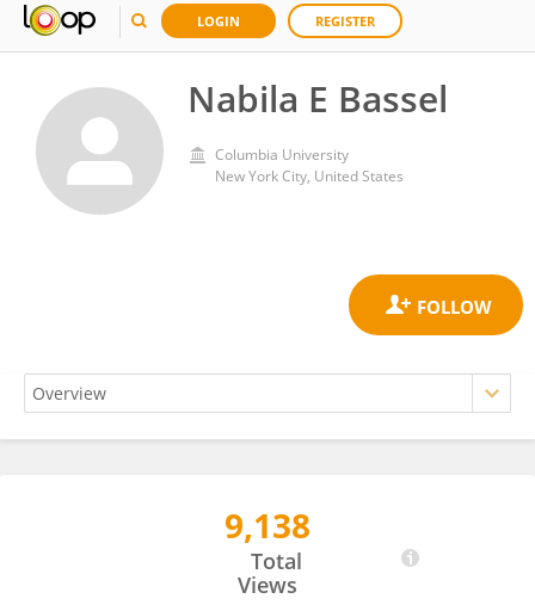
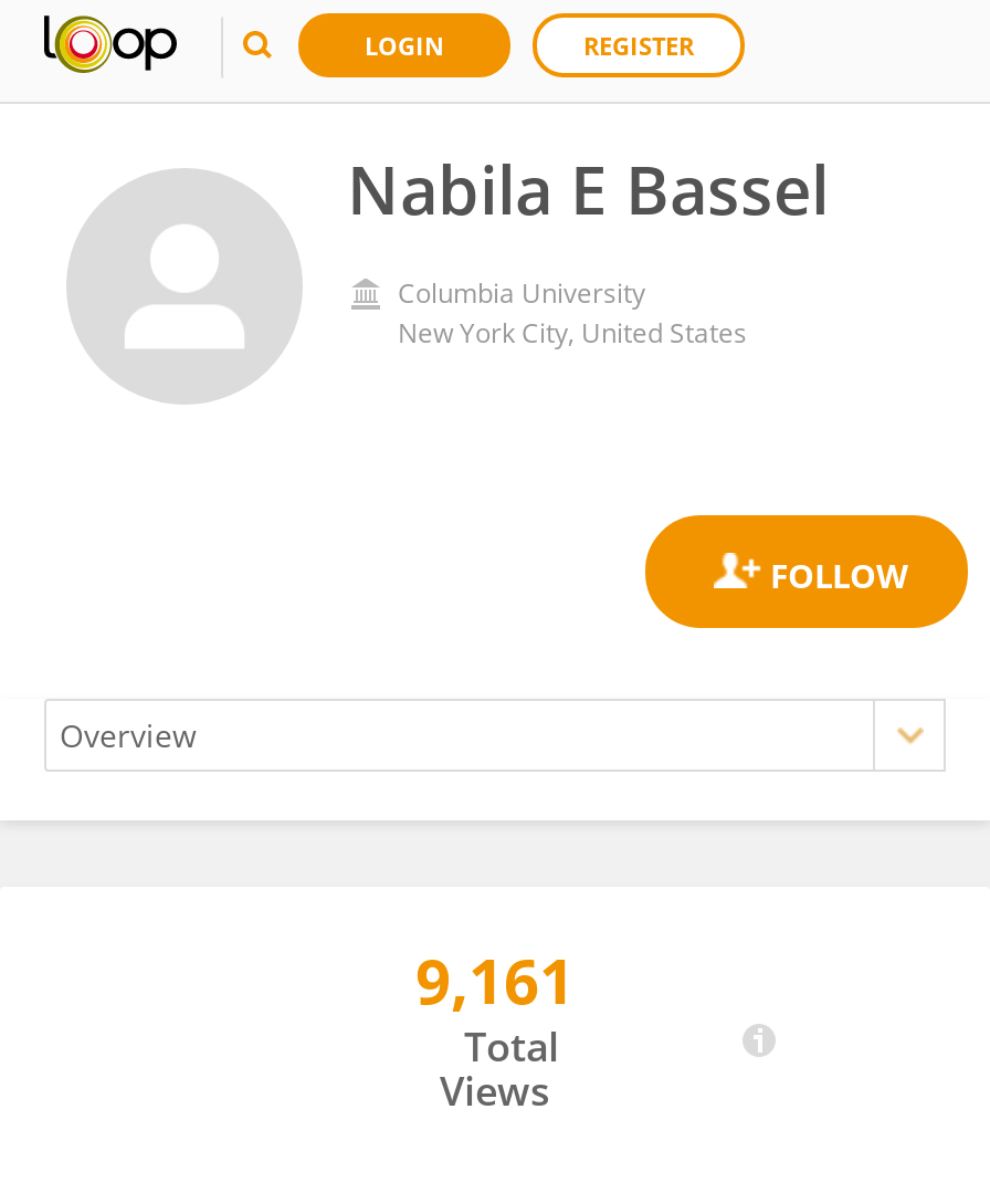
[225,502,310,548] 9,138 -> [415,938,575,1022] 9,161

